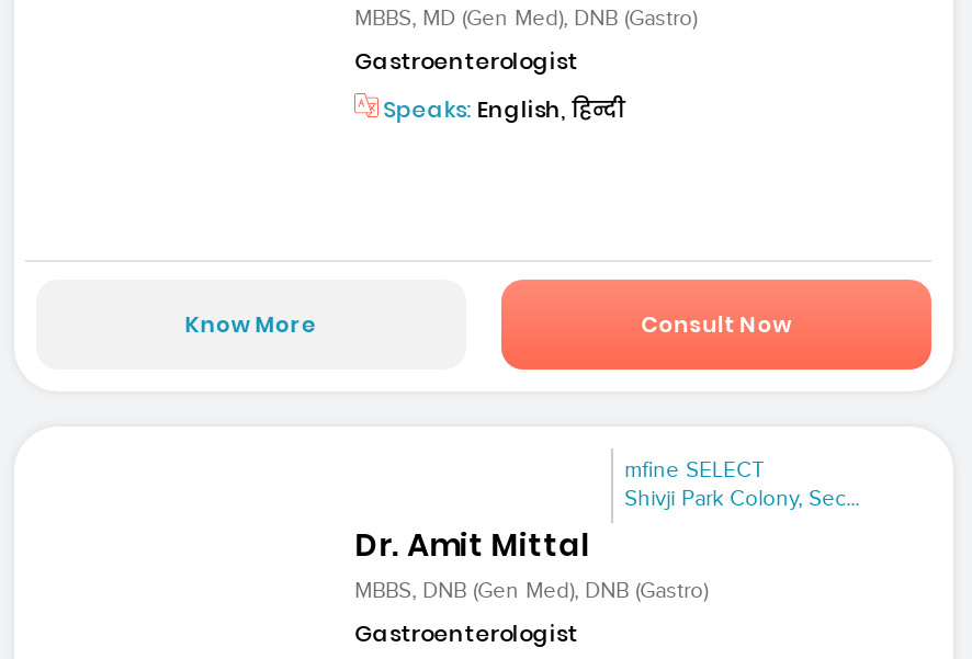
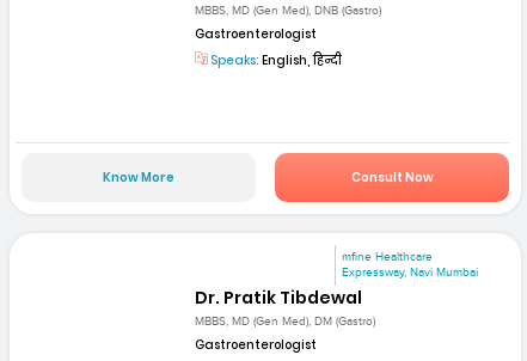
[355,458,859,604] mfine SELECT | Shivji Park Colony, Sec... | Dr. Amit Mittal | MBBS, DNB (Gen Med), DNB (Gastro) -> [195,250,478,329] mfine Healthcare | Expressway, Navi Mumbai | Dr. Pratik Tibdewal | MBBS, MD (Gen Med), DM (Gastro)

